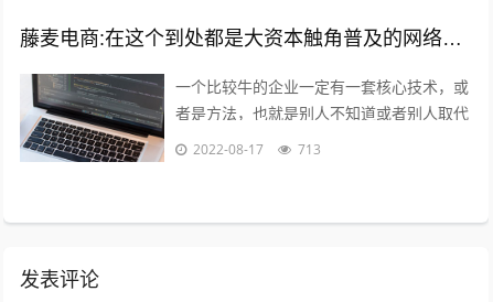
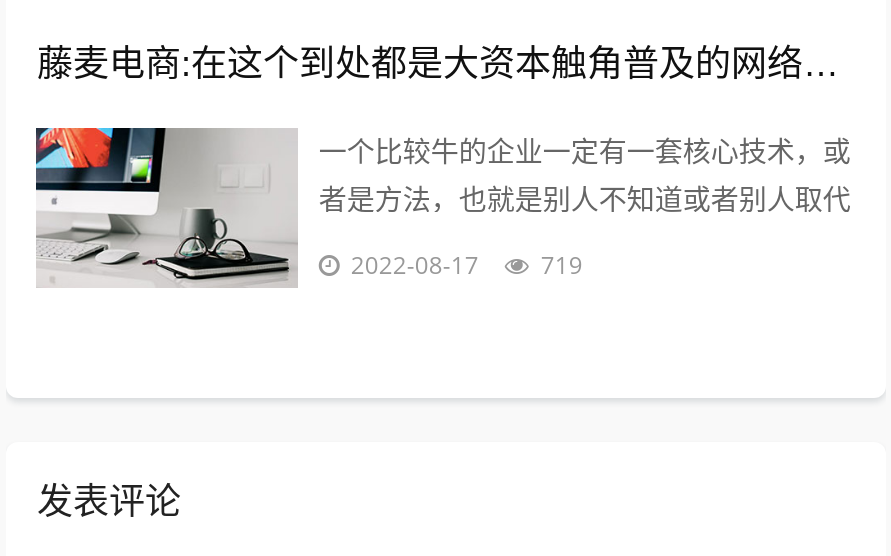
[20,73,165,163] [image] -> [34,126,298,288] [image]
[298,140,321,159] 713 -> [541,248,583,282] 719

